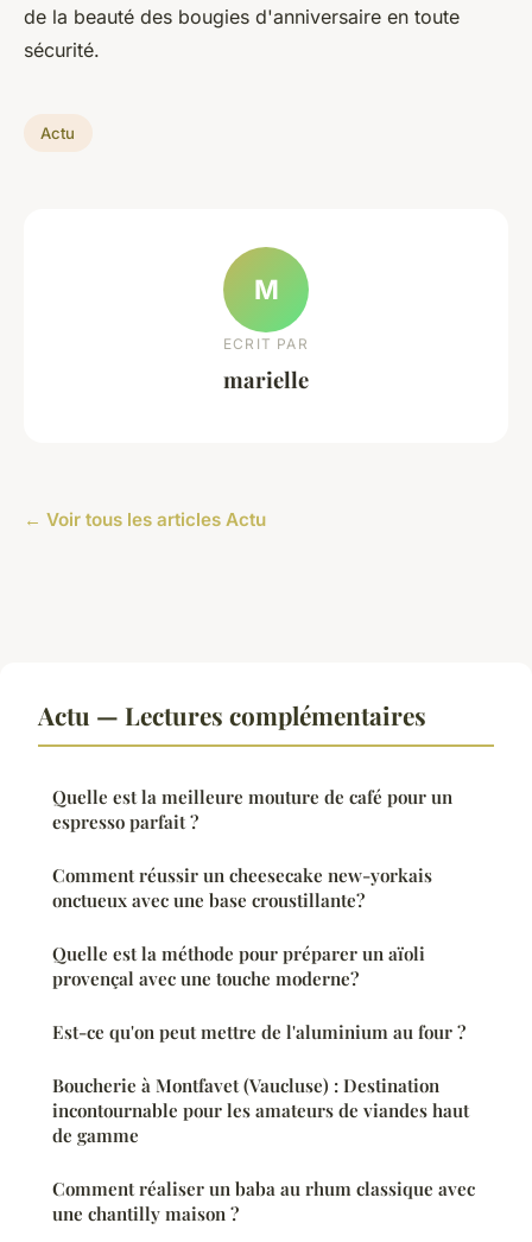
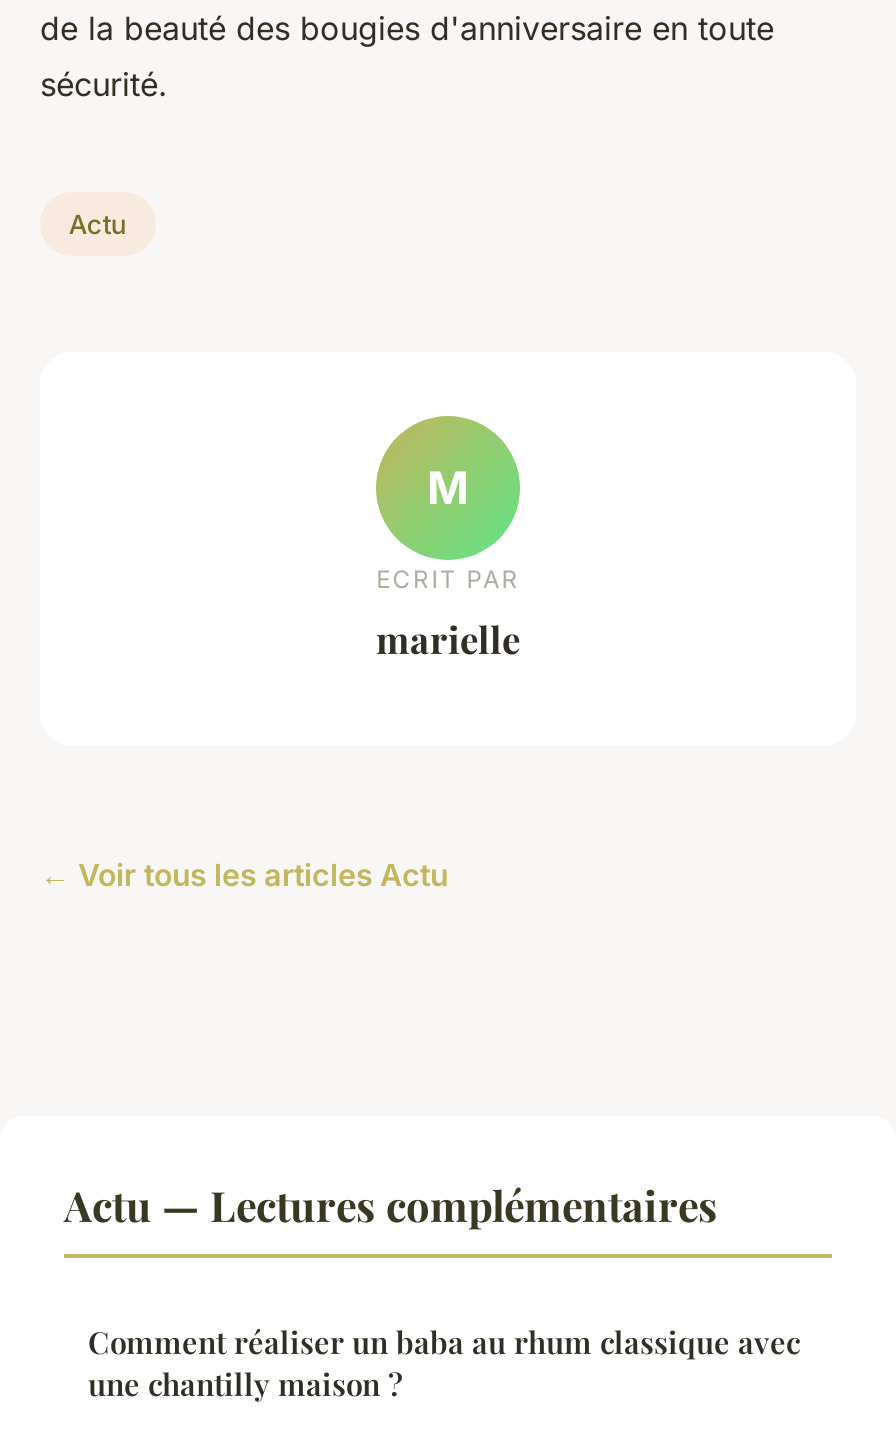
[52,785,469,1147] Quelle est la meilleure mouture de café pour un | espresso parfait ? | Comment réussir un cheesecake new-yorkais | onctueux avec une base croustillante? | Quelle est la méthode pour préparer un aïoli | provençal avec une touche moderne? | Est-ce qu'on peut mettre de l'aluminium au four ? | Boucherie à Montfavet (Vaucluse) : Destination | incontournable pour les amateurs de viandes haut | de gamme -> none

